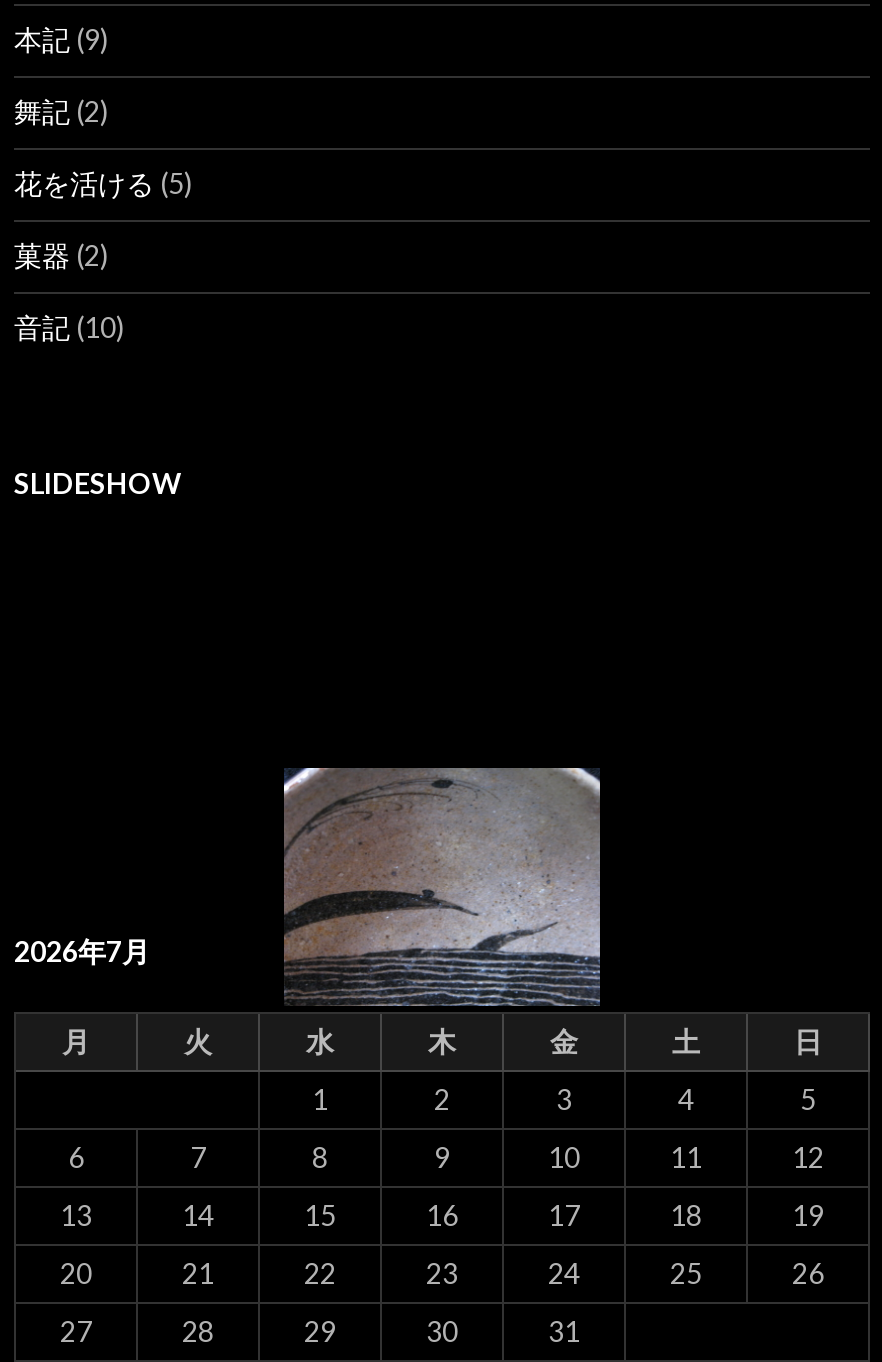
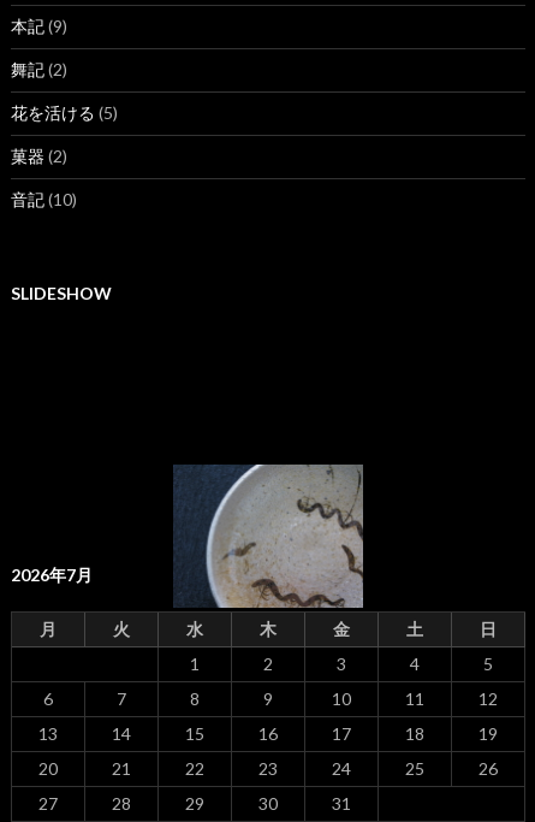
[282,766,602,1008] [image] -> [173,463,364,609] [image]

